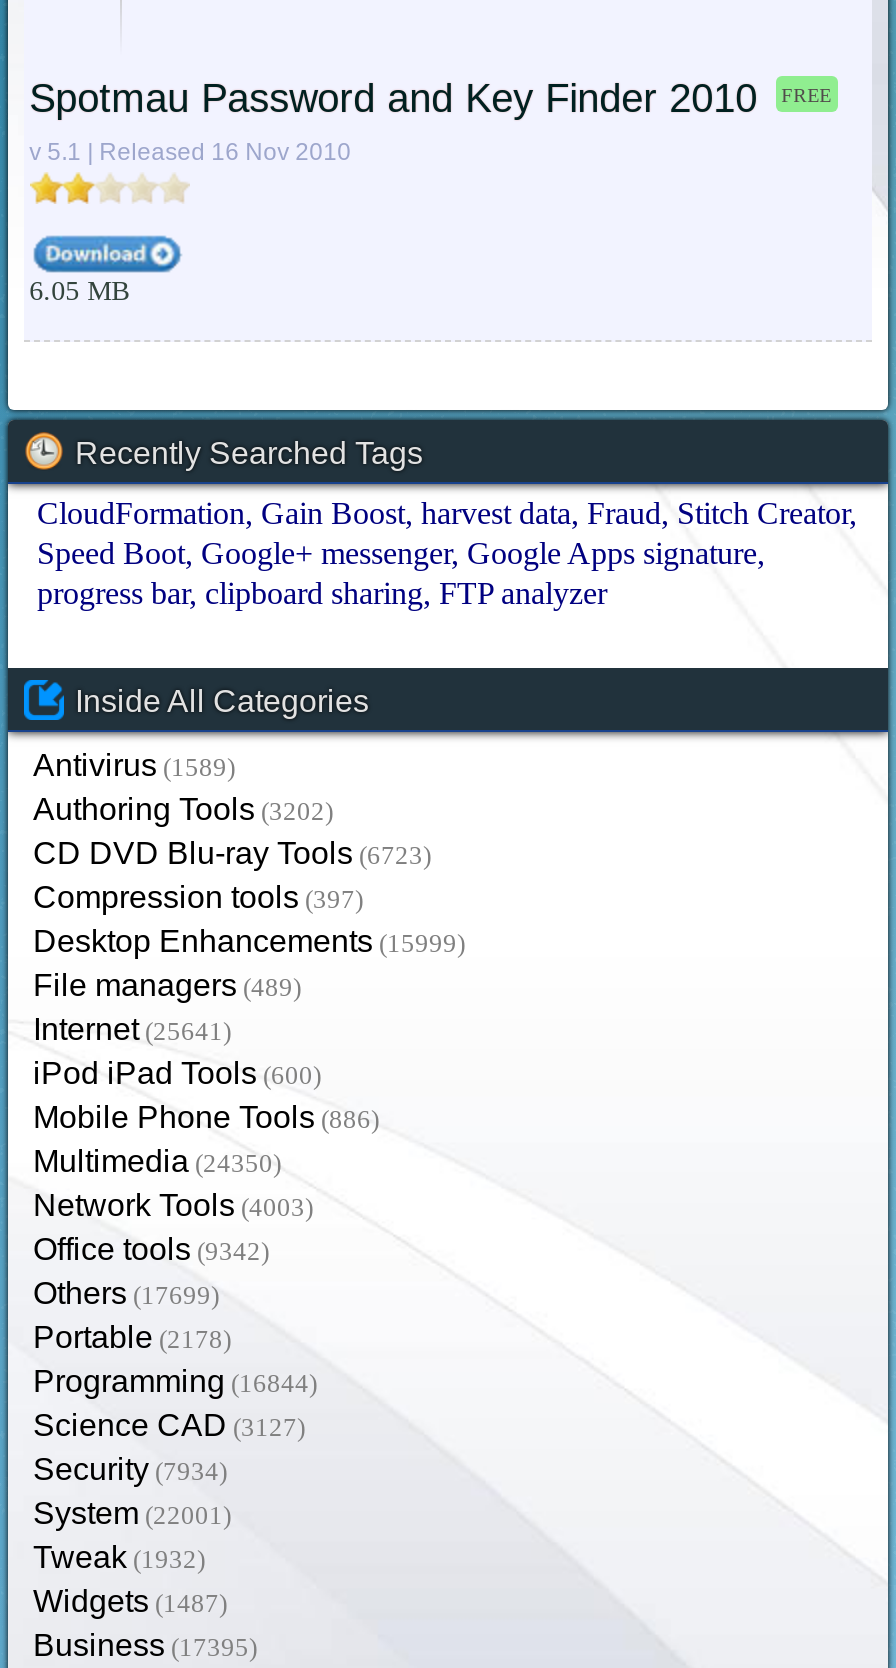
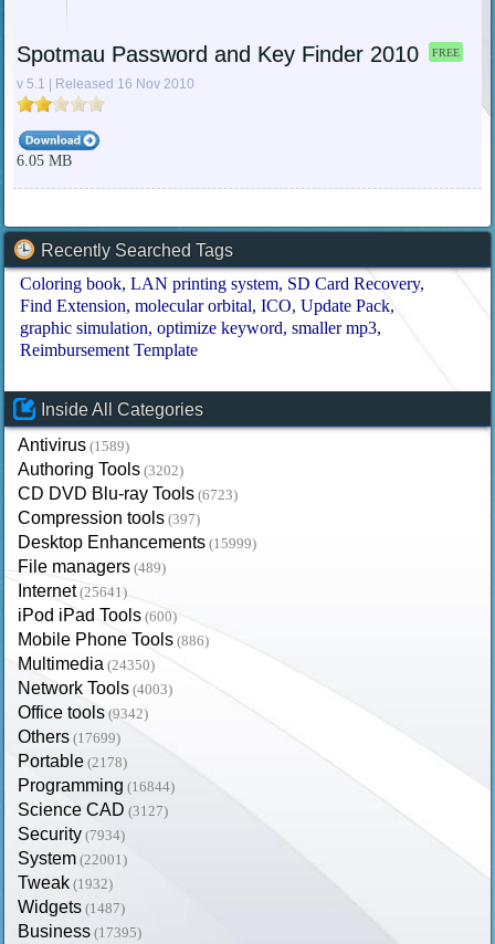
[37,496,849,610] CloudFormation Gain Boost harvest data Fraud Stitch Creator | Speed Boot Google+ messenger Google Apps signature | progress bar clipboard sharing FTP analyzer -> [20,274,420,359] Coloring book LAN printing system SD Card Recovery | Find Extension molecular orbital ICO Update Pack | graphic simulation optimize keyword smaller mp3 | Reimbursement Template

